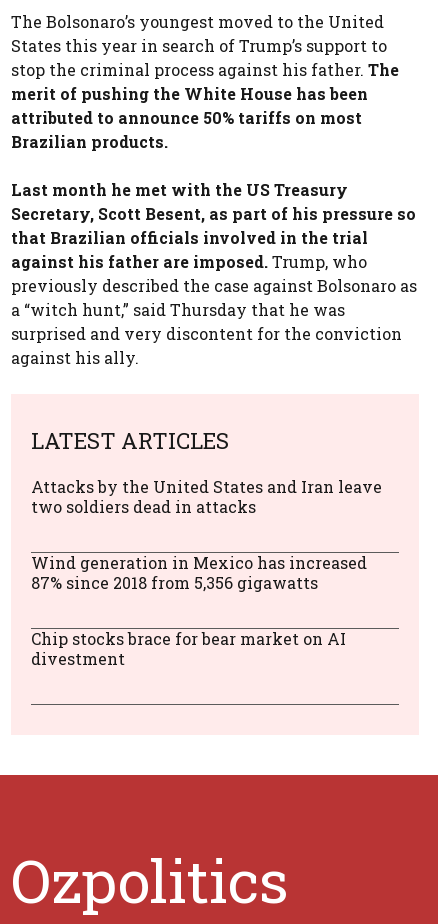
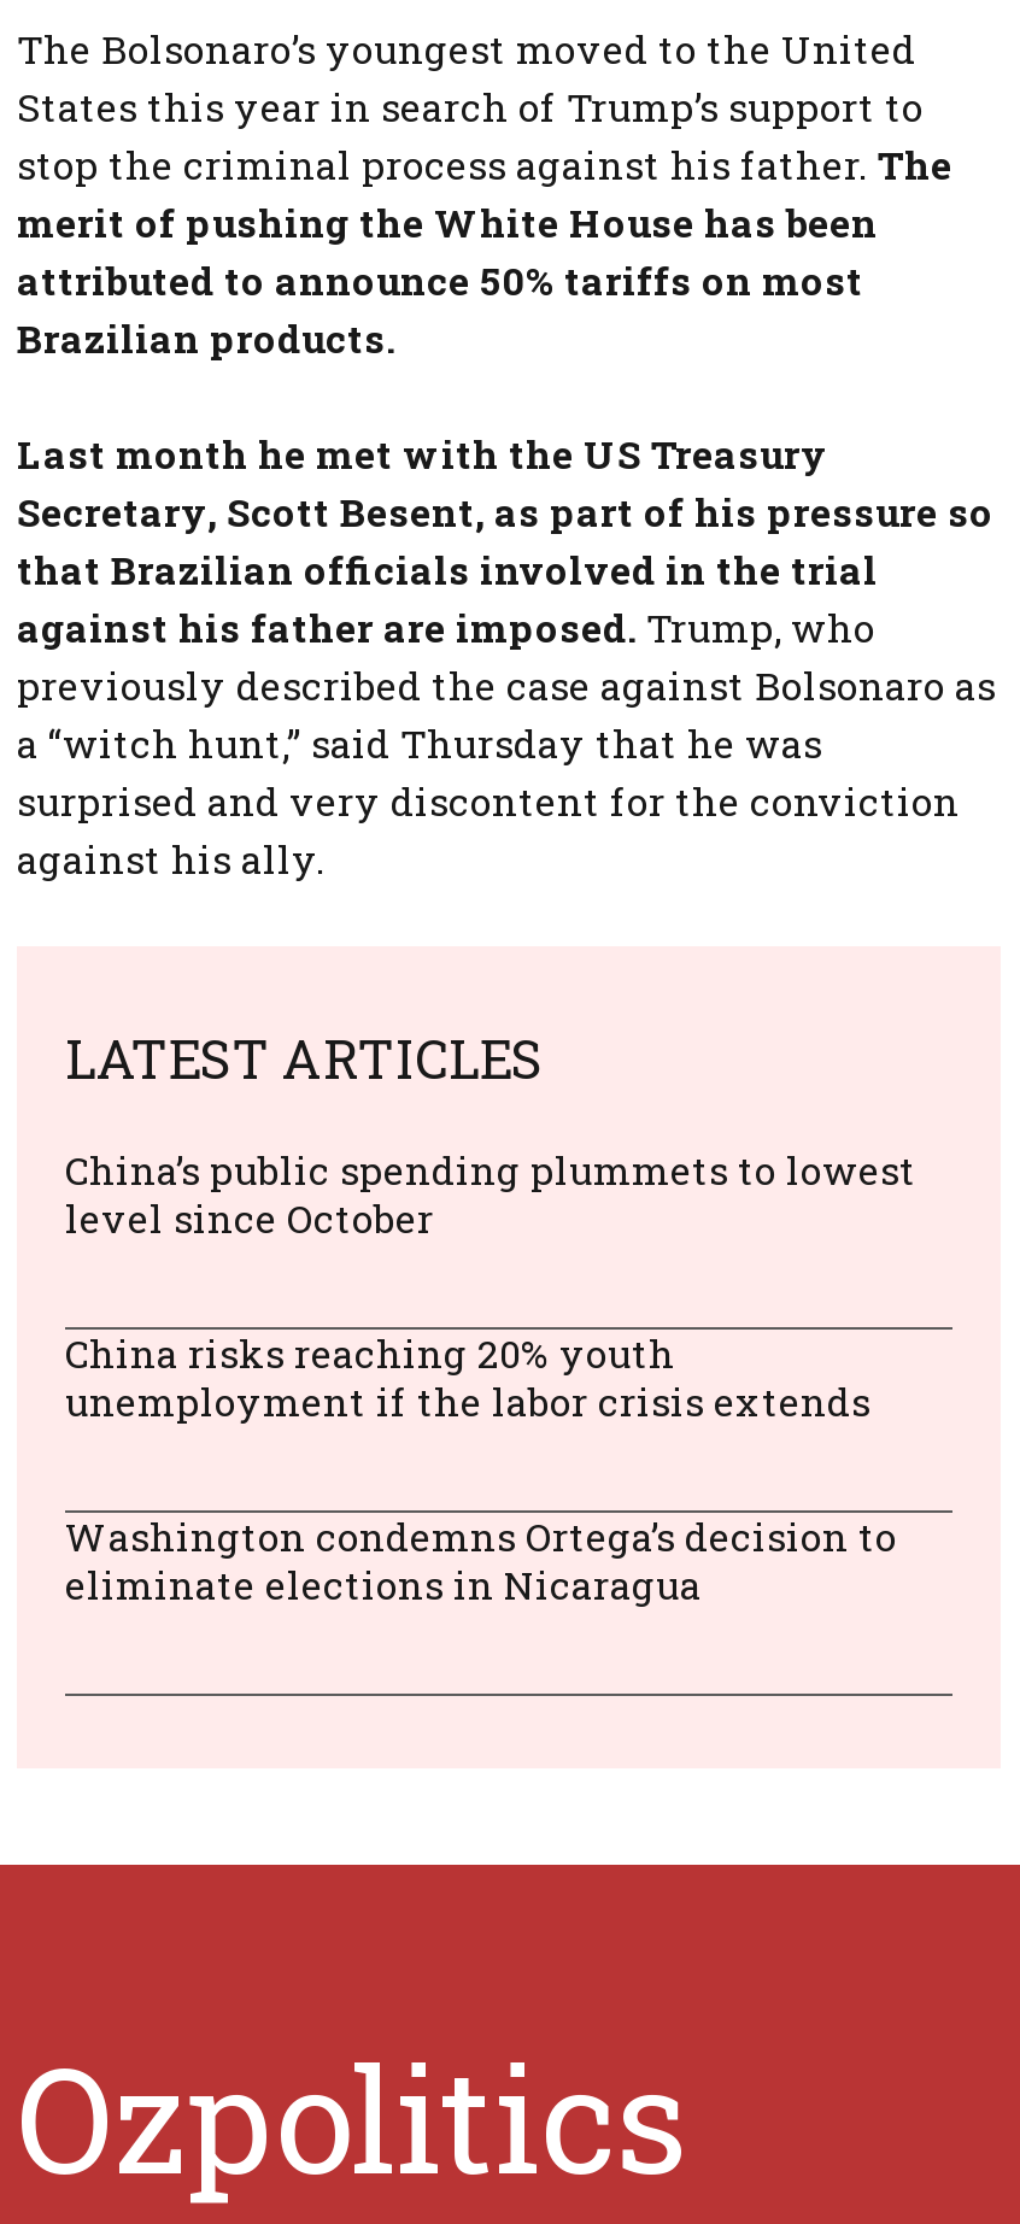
[31,476,382,517] Attacks by the United States and Iran leave | two soldiers dead in attacks -> [65,1145,916,1244] China’s public spending plummets to lowest | level since October
[31,552,367,593] Wind generation in Mexico has increased | 87% since 2018 from 5,356 gigawatts -> [65,1329,870,1427] China risks reaching 20% youth | unemployment if the labor crisis extends
[31,628,346,669] Chip stocks brace for bear market on AI | divestment -> [65,1512,897,1611] Washington condemns Ortega’s decision to | eliminate elections in Nicaragua

